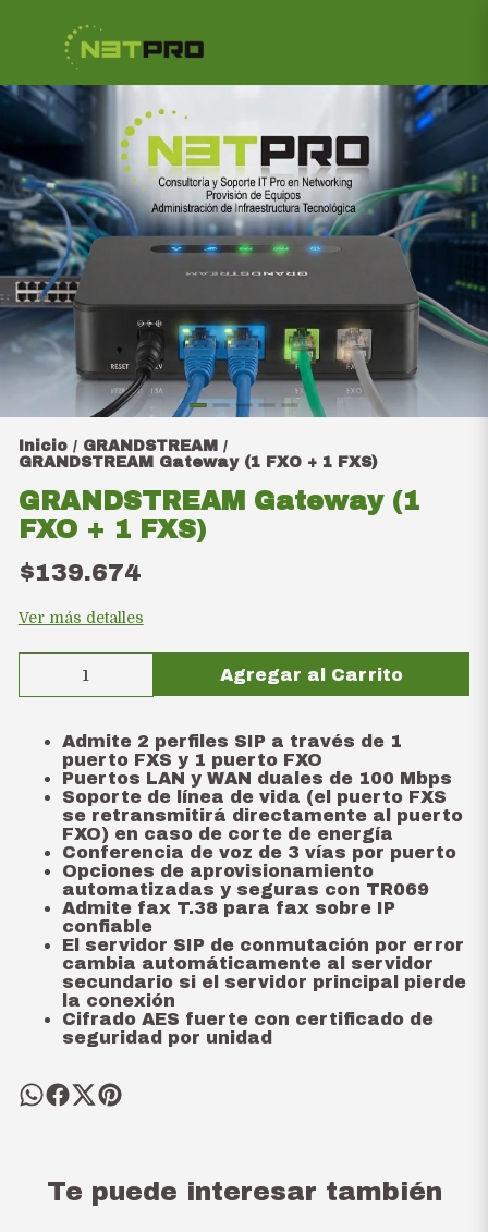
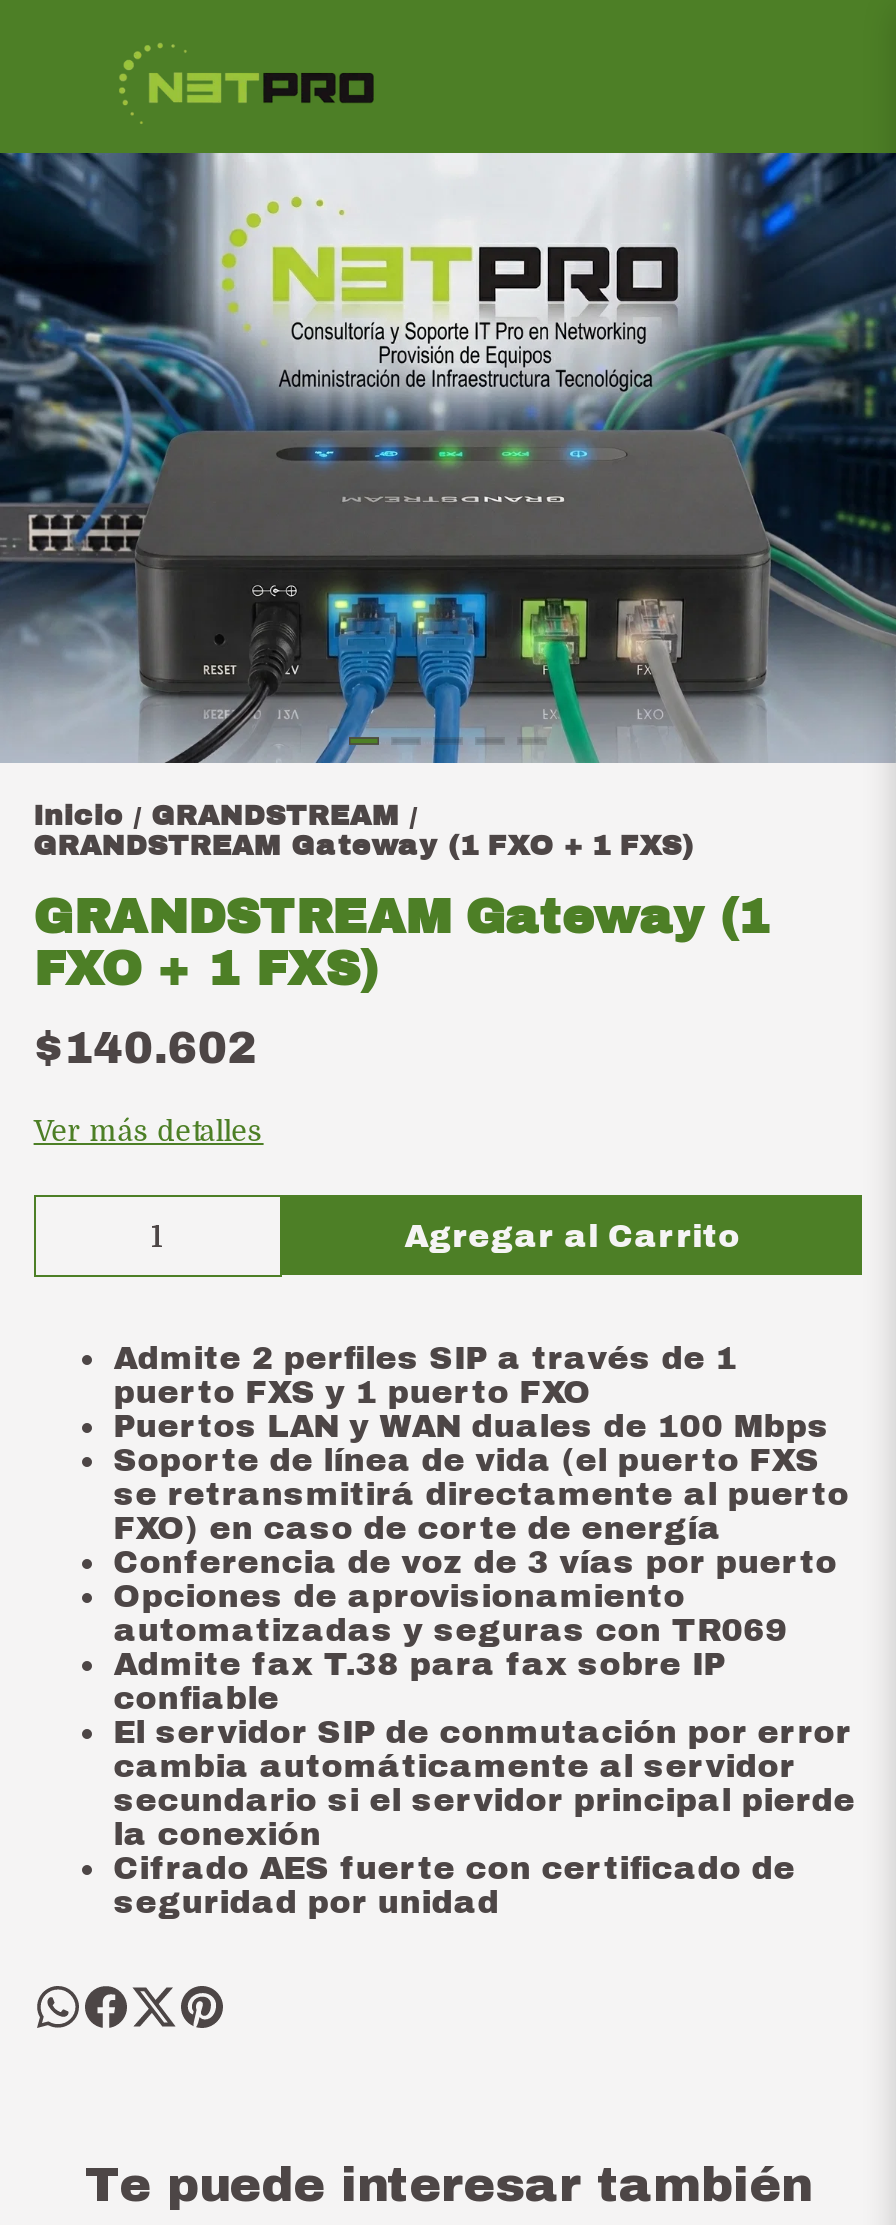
[18,560,140,586] $139.674 -> [34,1025,258,1073] $140.602

